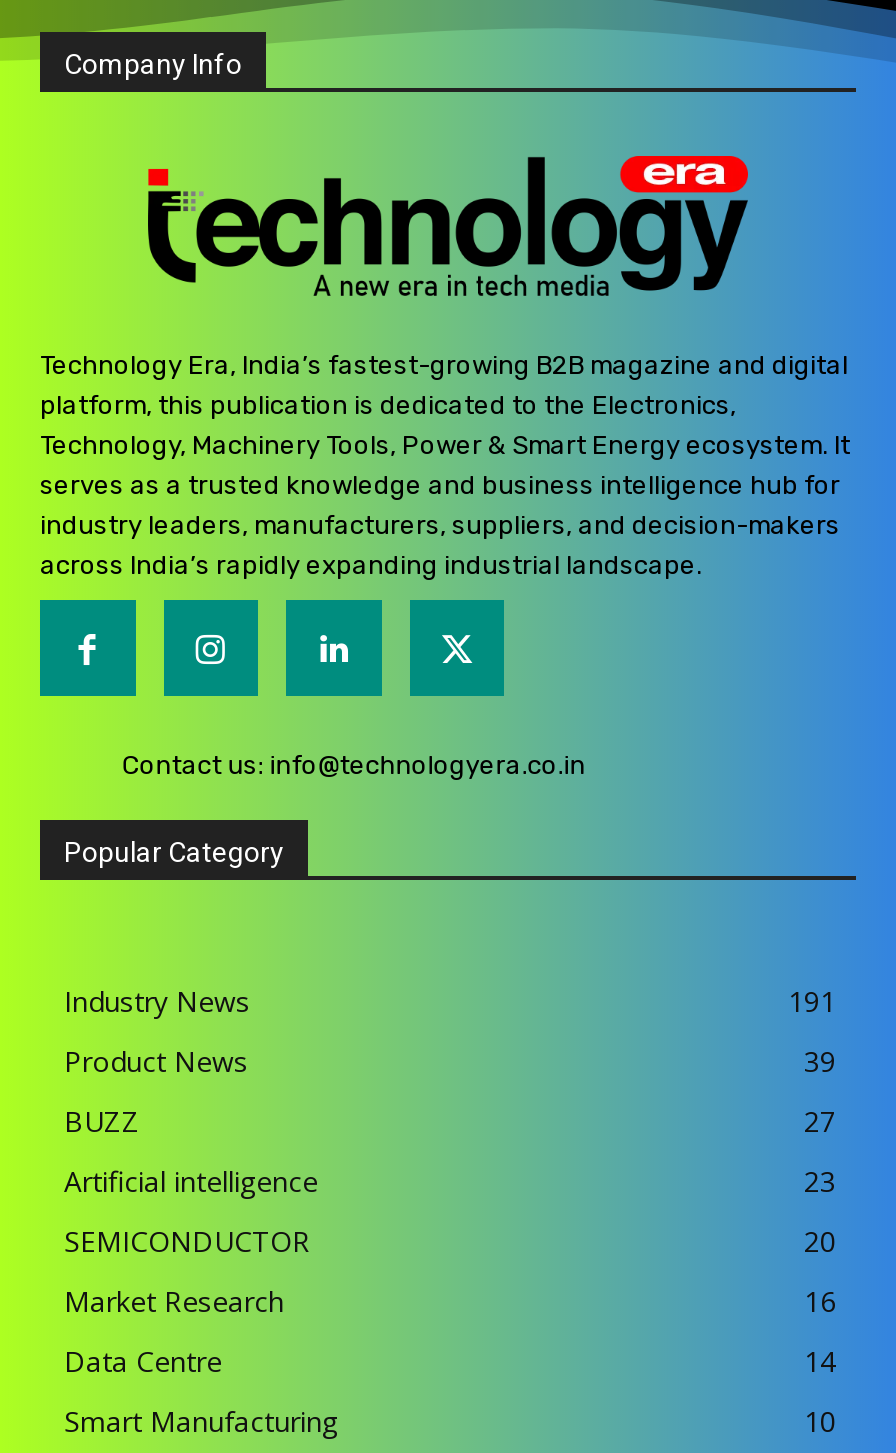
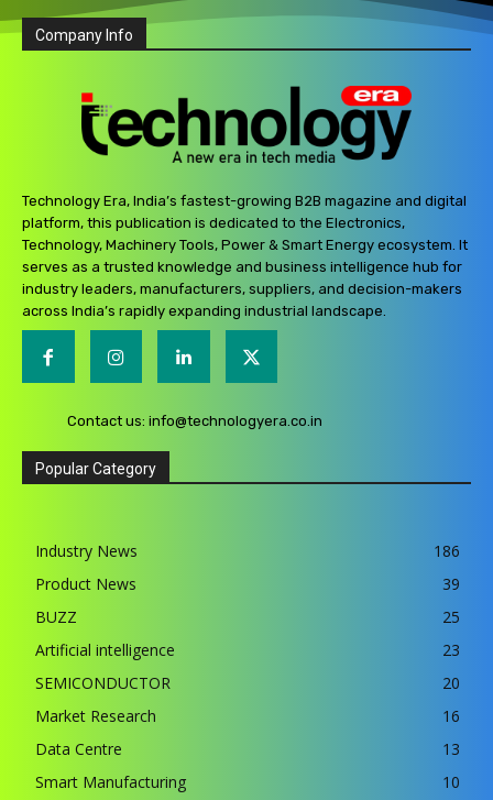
[788,981,836,1019] 191 -> [434,540,460,561] 186
[804,1101,836,1139] 27 -> [442,606,460,627] 25
[804,1341,836,1379] 14 -> [442,738,460,759] 13

